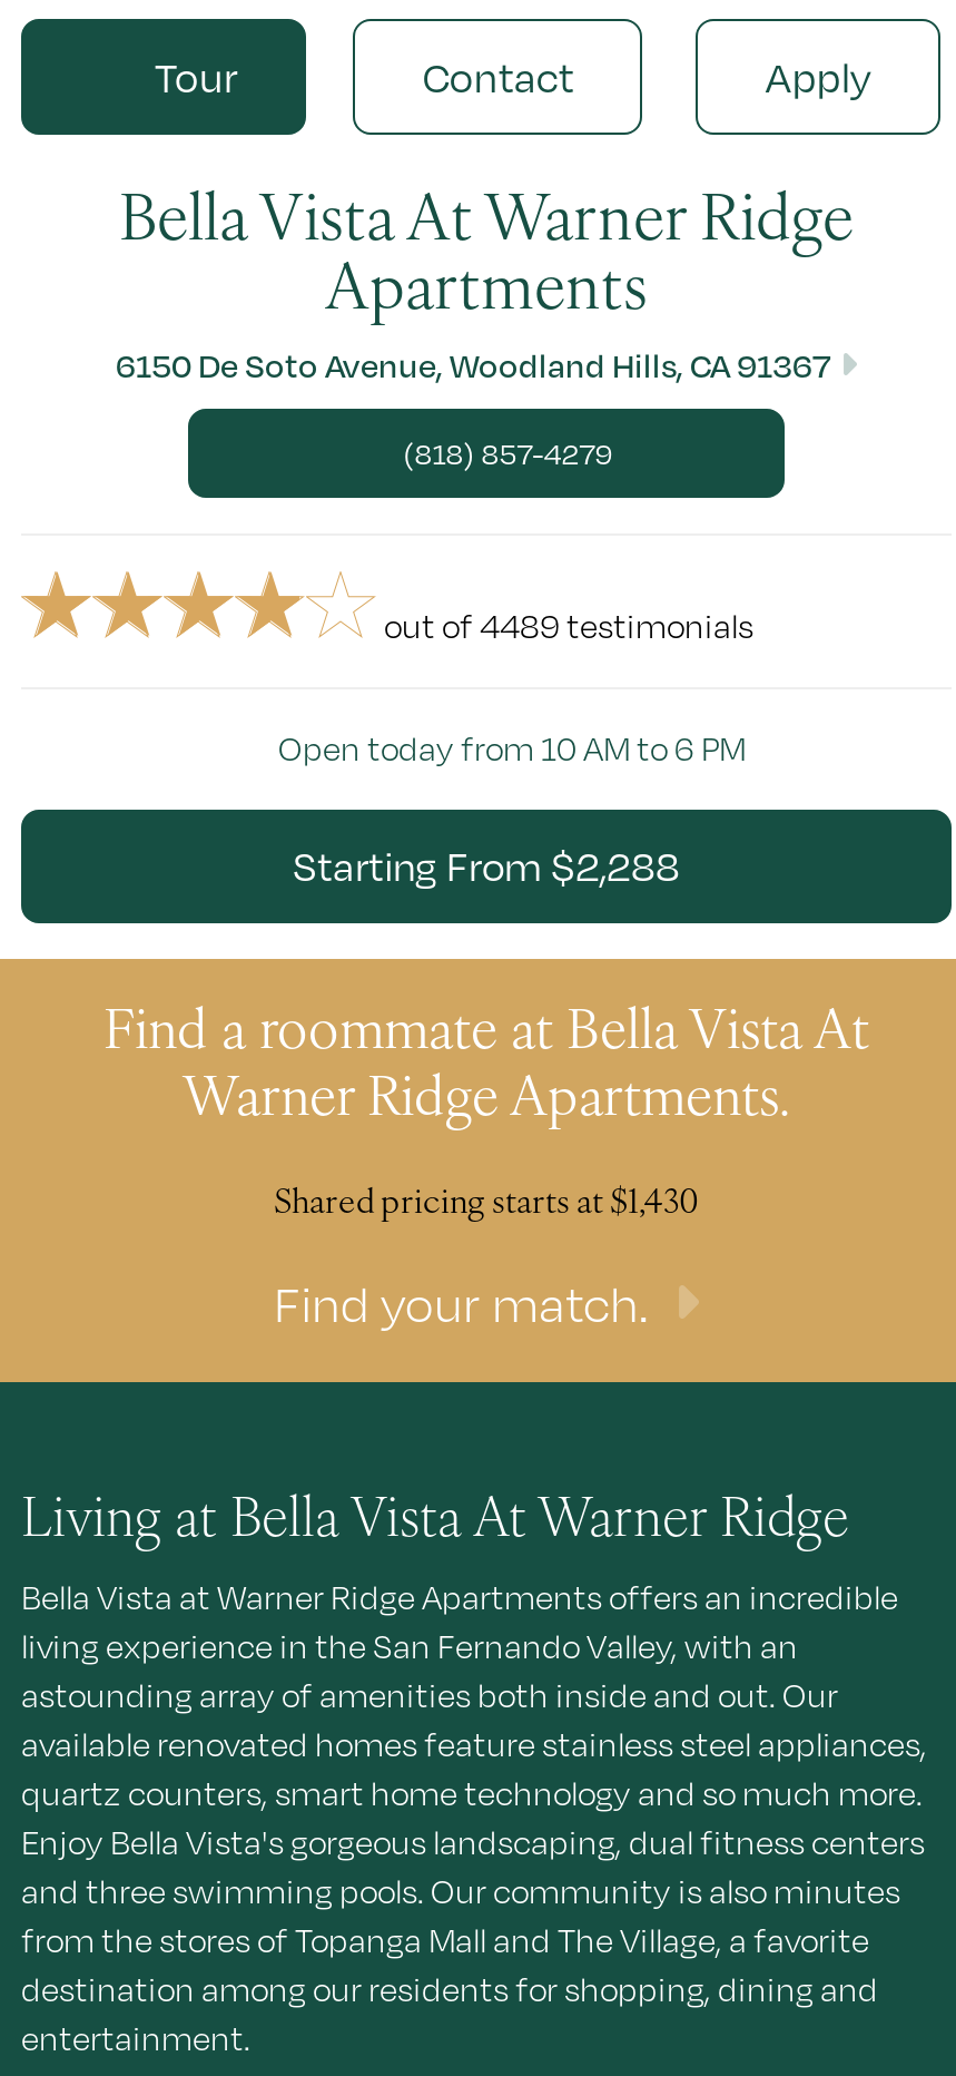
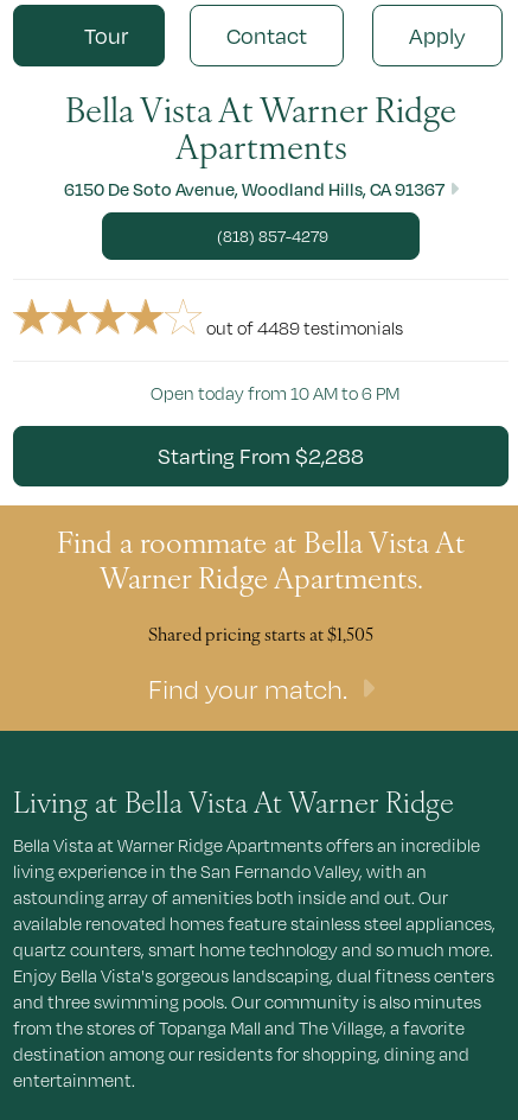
[274,1175,699,1222] Shared pricing starts at $1,430 -> [148,621,373,646] Shared pricing starts at $1,505

